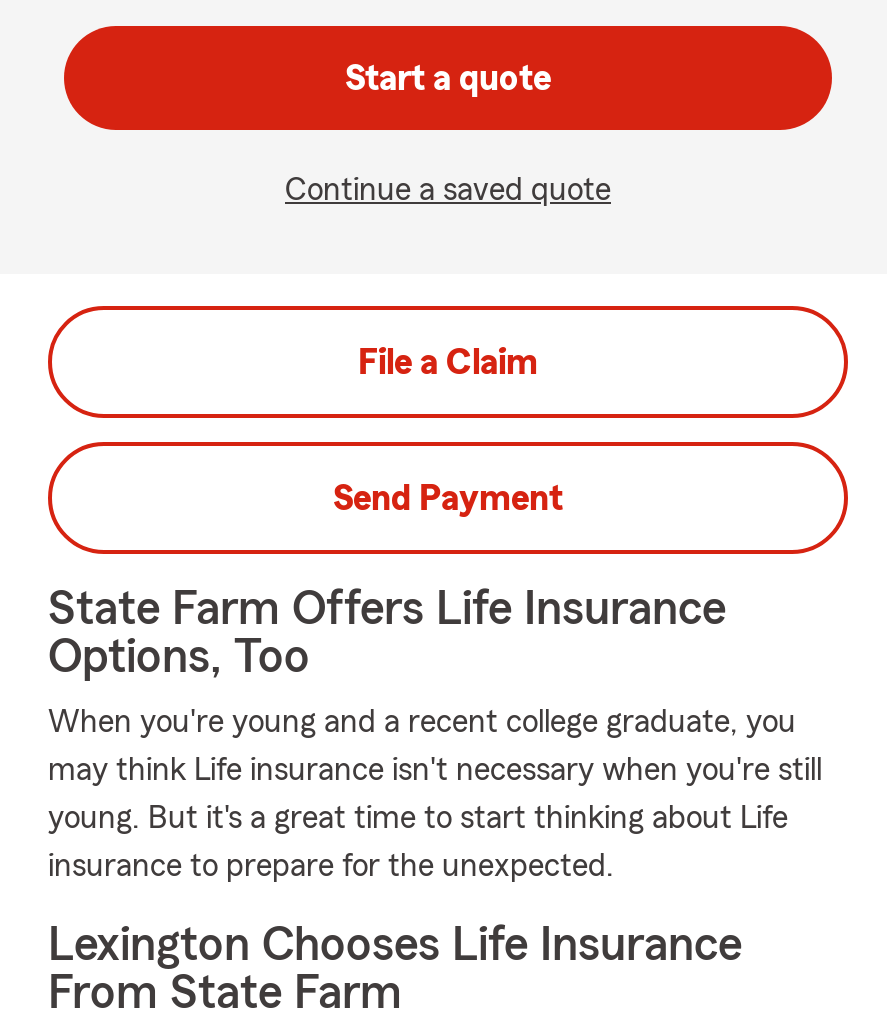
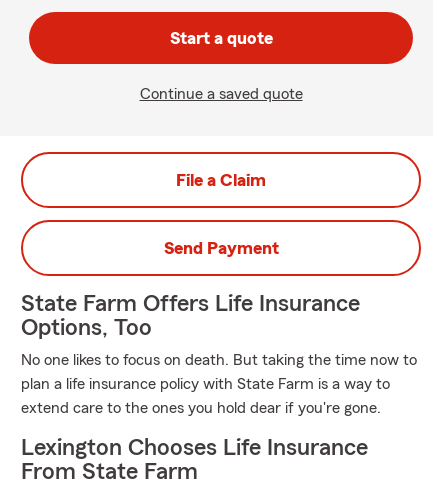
[48,706,822,882] When you're young and a recent college graduate, you | may think Life insurance isn't necessary when you're still | young. But it's a great time to start thinking about Life | insurance to prepare for the unexpected. -> [21,352,417,416] No one likes to focus on death. But taking the time now to | plan a life insurance policy with State Farm is a way to | extend care to the ones you hold dear if you're gone.

